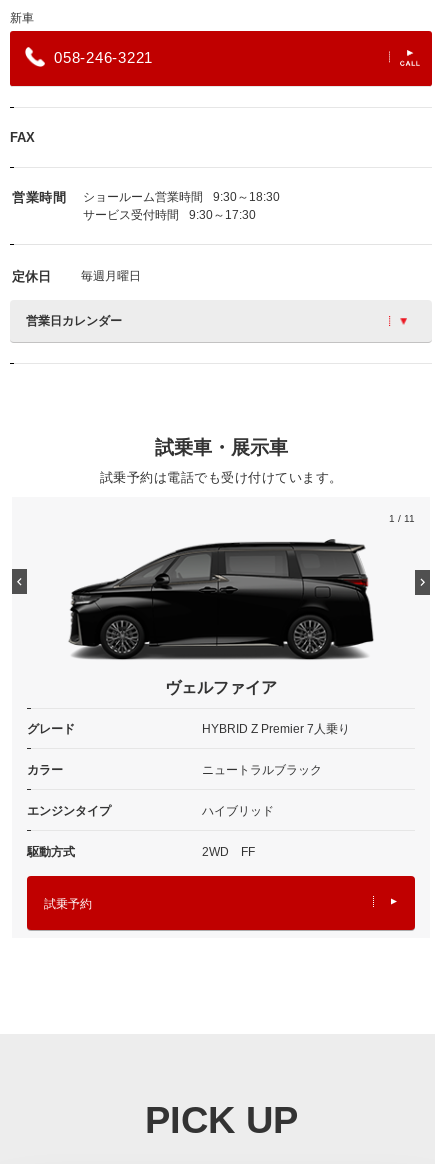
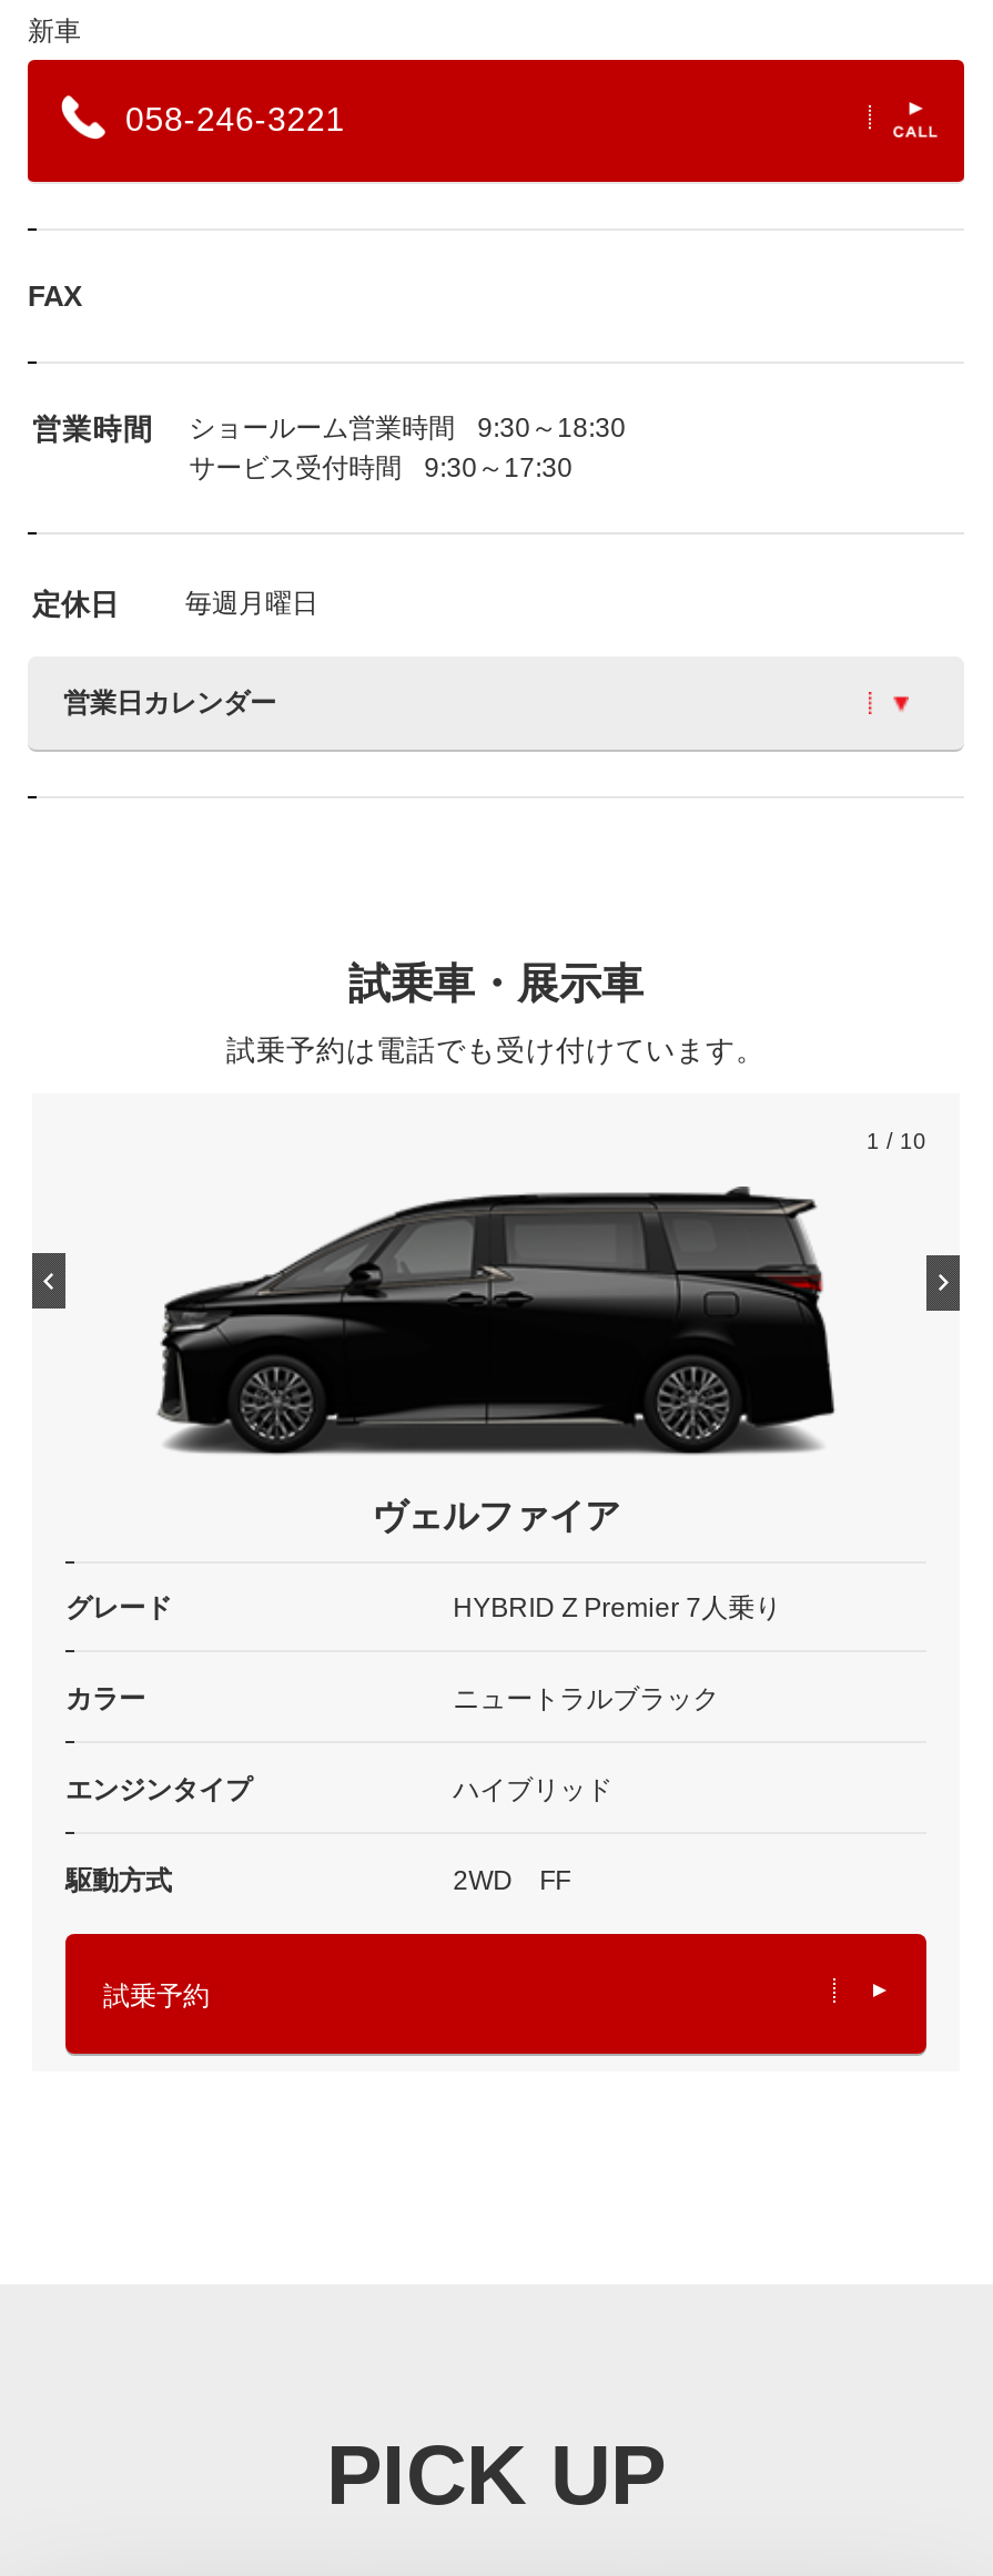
[389,513,415,524] 1 / 11 -> [867,1128,926,1153] 1 / 10

